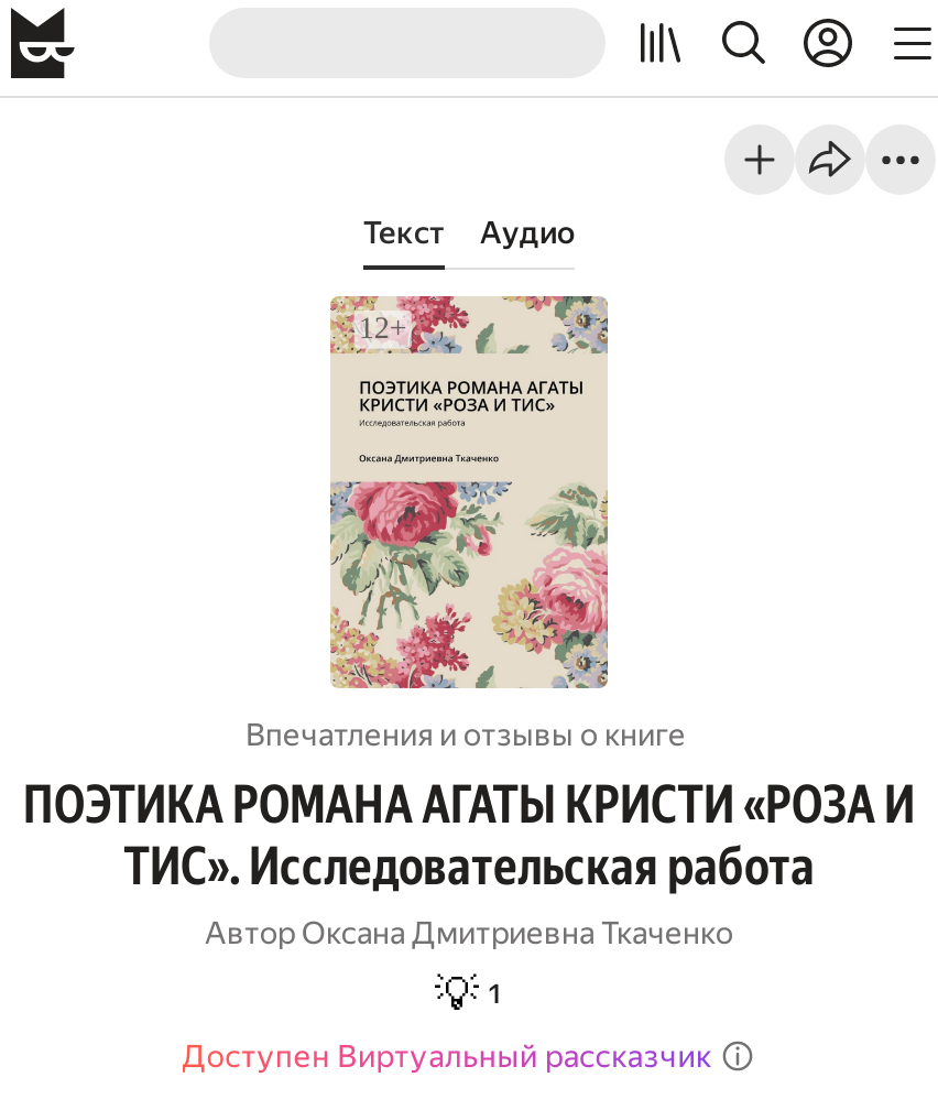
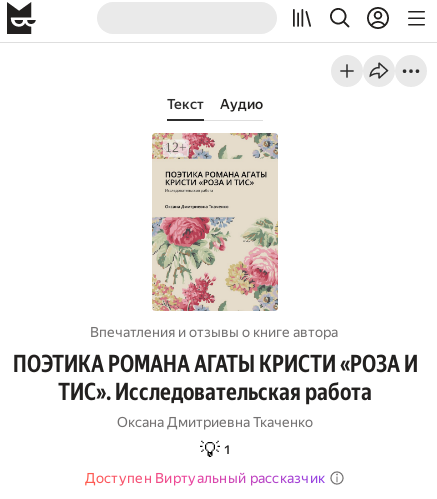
[246,717,686,752] Впечатления и отзывы о книге -> [89,324,337,340] Впечатления и отзывы о книге автора
[205,915,733,950] Автор Оксана Дмитриевна Ткаченко -> [117,414,313,430] Оксана Дмитриевна Ткаченко

